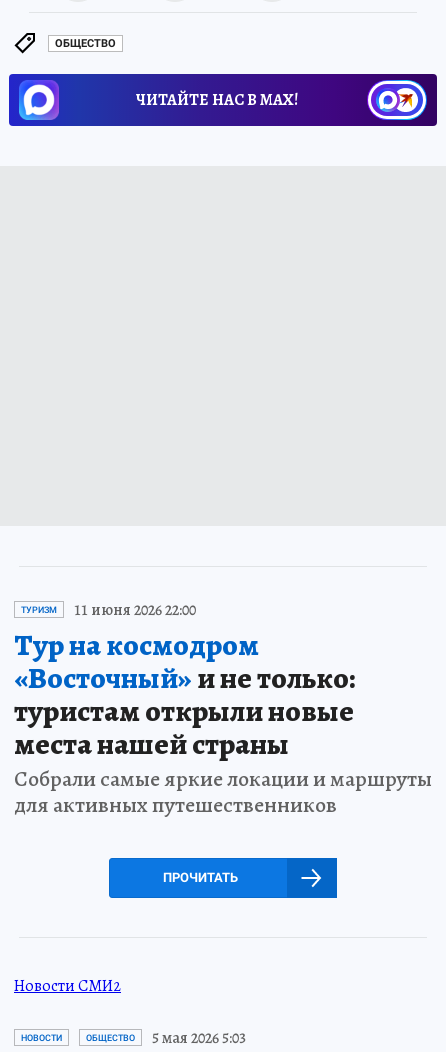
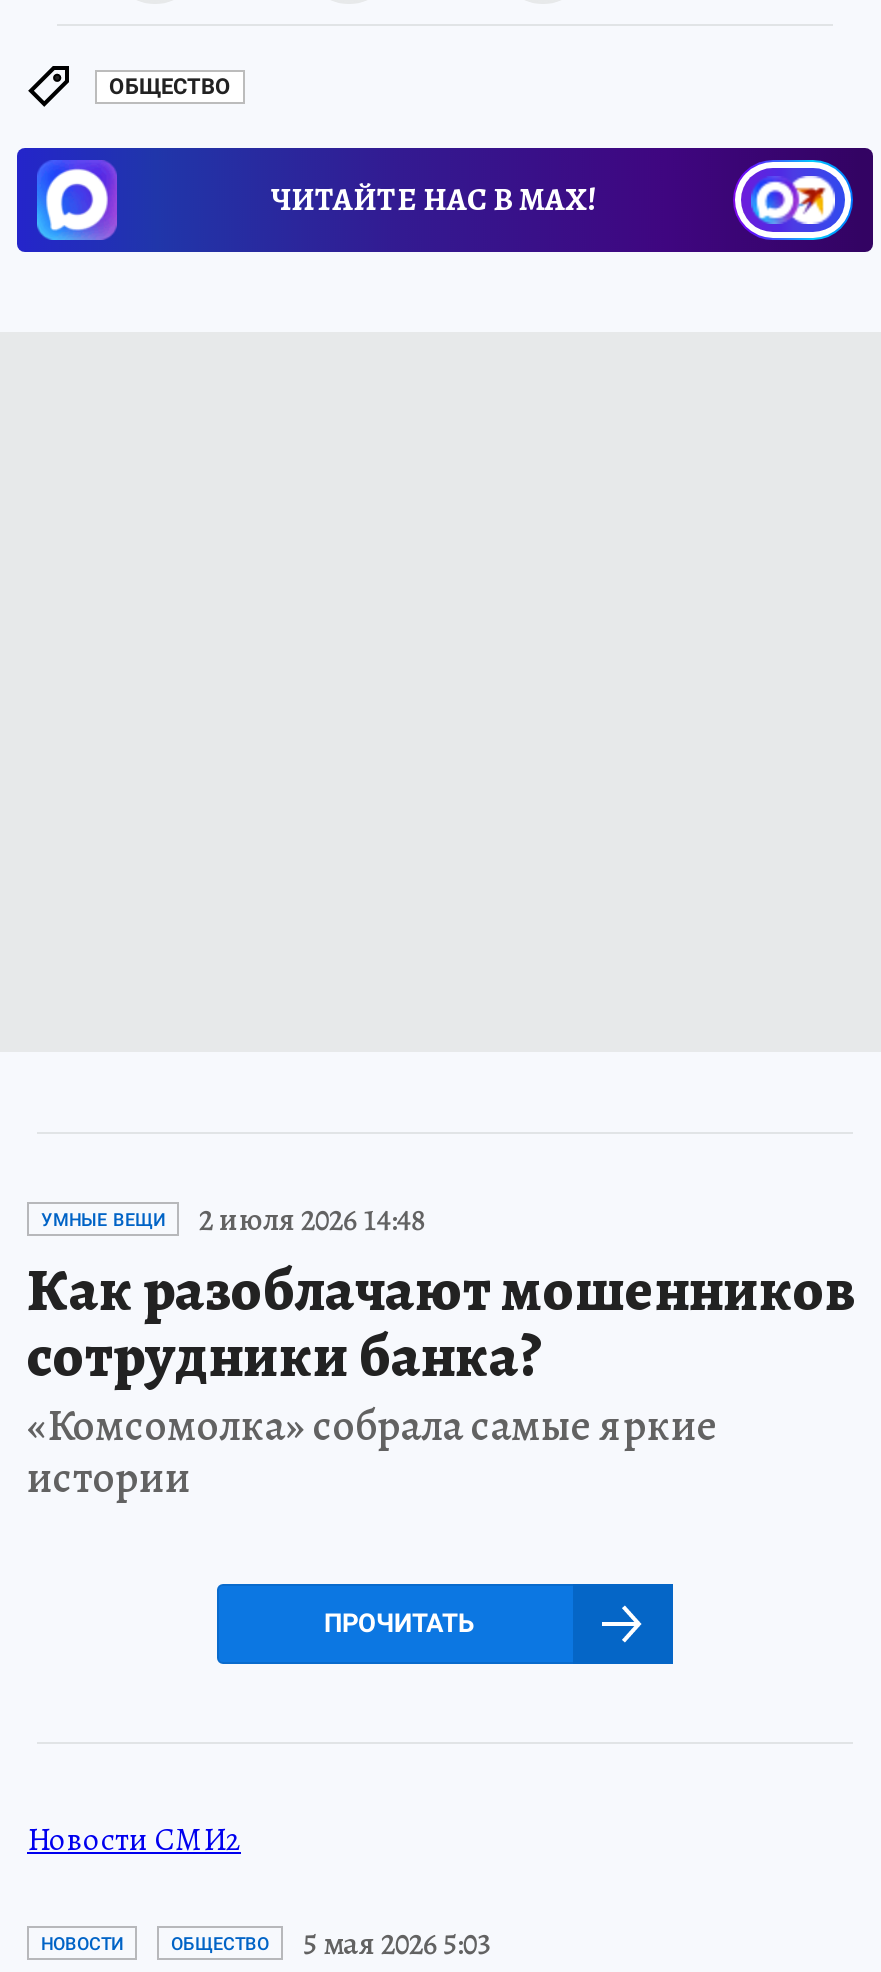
[14,599,432,820] ТУРИЗМ | 11 июня 2026 22:00 | Тур на космодром | «Восточный»и не только: | туристам открыли новые | места нашей страны | Собрали самые яркие локации и маршруты | для активных путешественников -> [27,1197,857,1507] УМНЫЕ ВЕЩИ | 2 июля 2026 14:48 | Как разоблачают мошенников | сотрудники банка? | «Комсомолка» собрала самые яркие | истории

